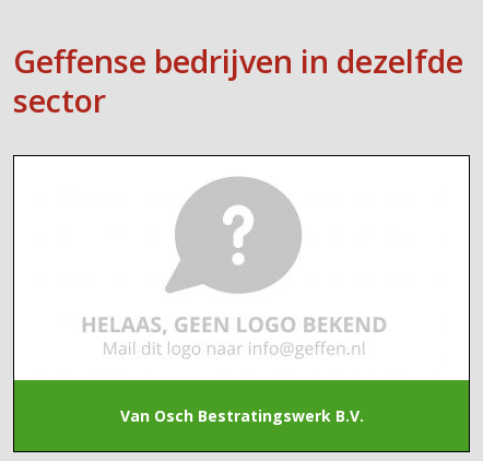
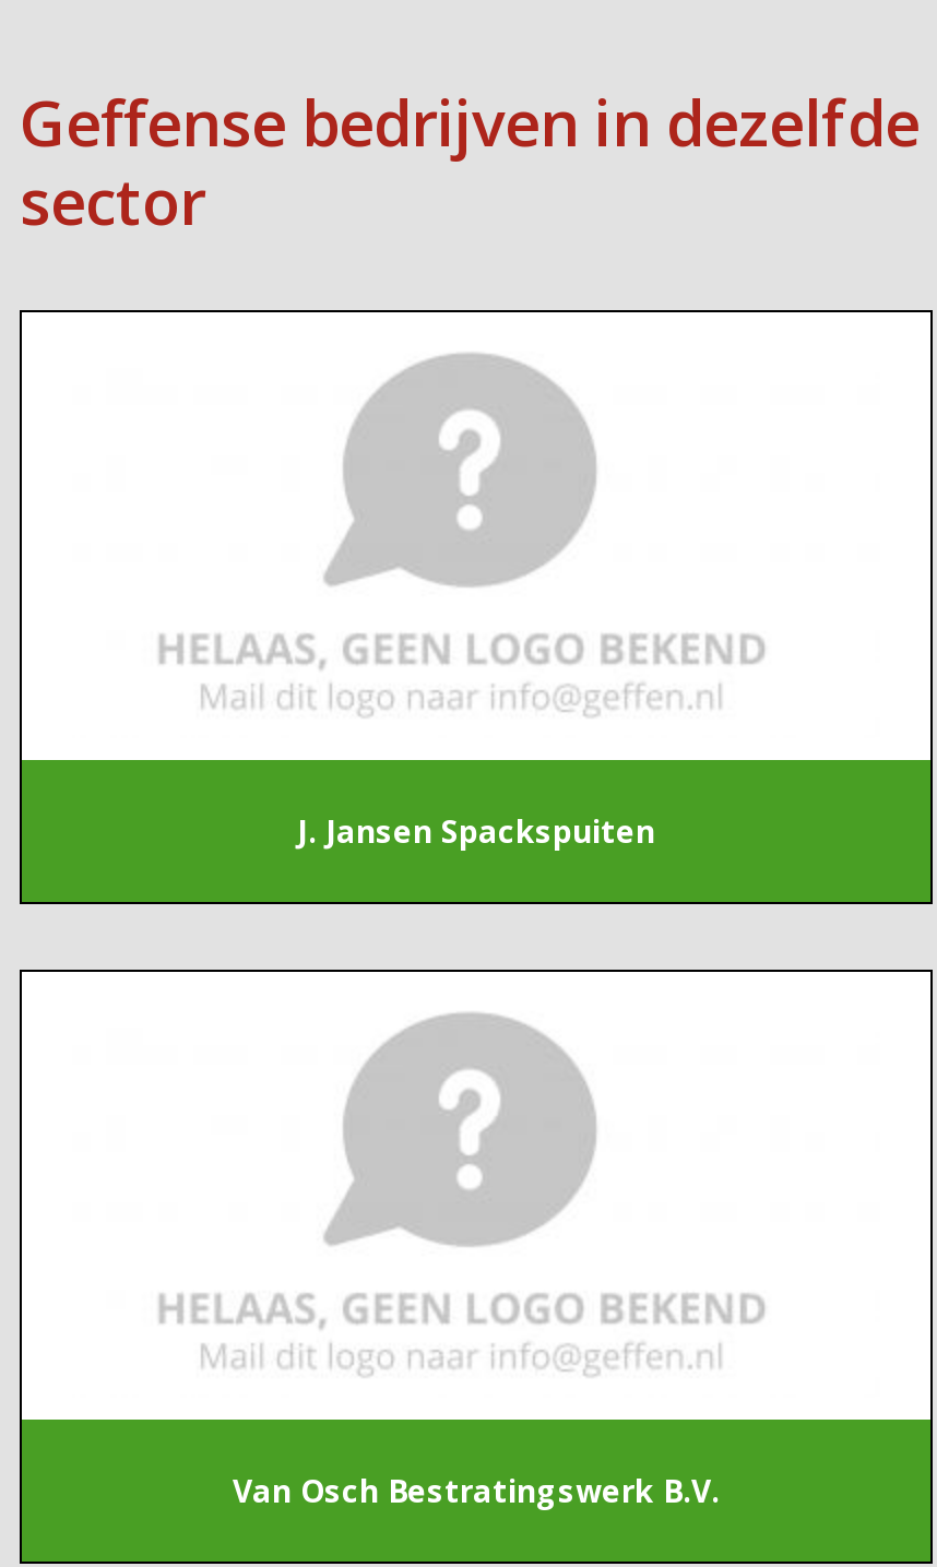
none -> [297,810,655,851] J. Jansen Spackspuiten

